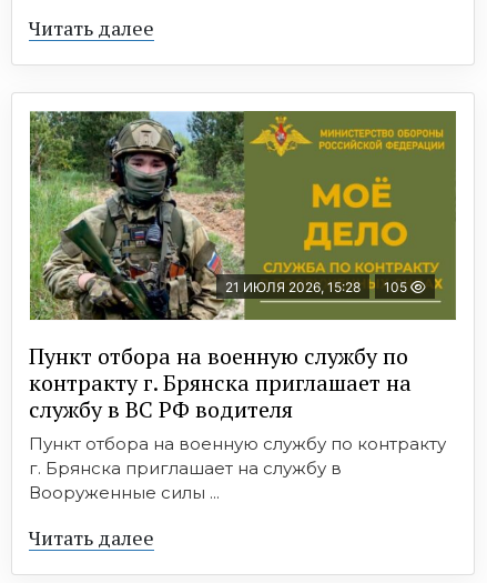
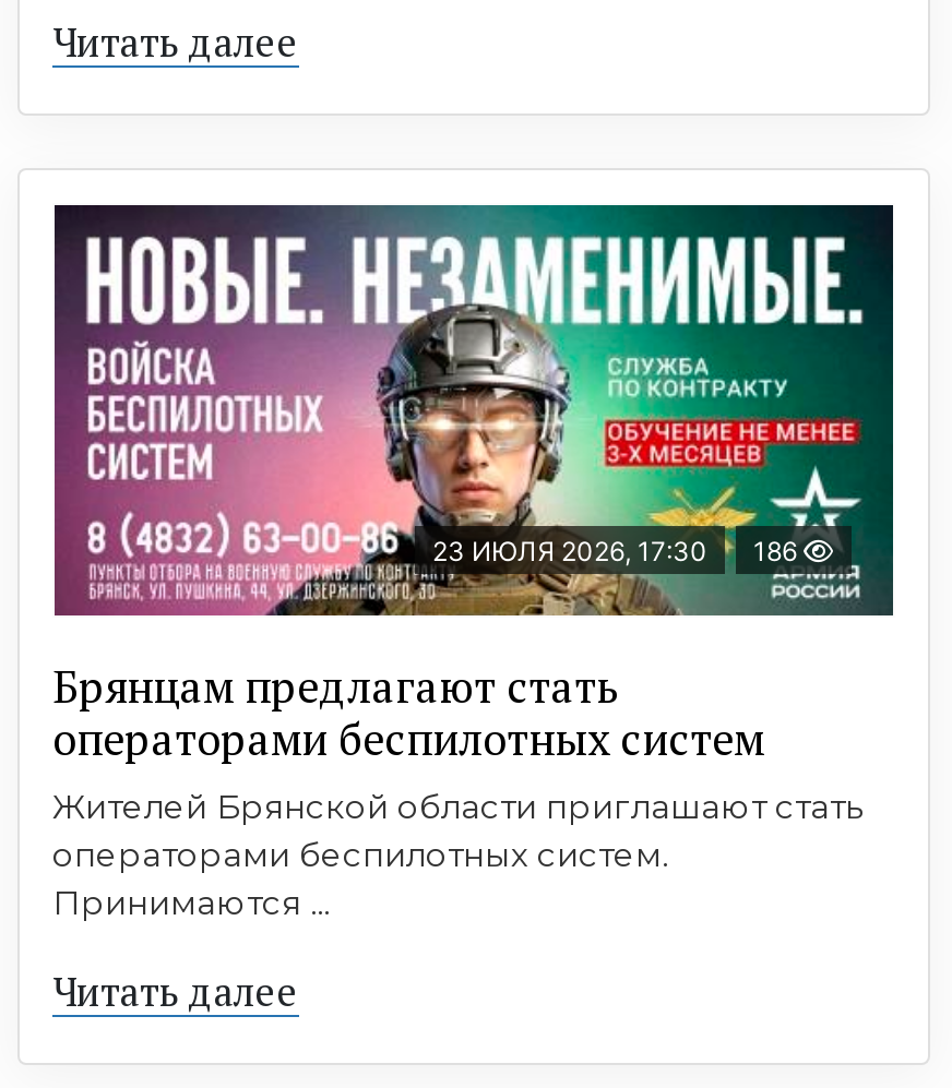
[29,110,457,321] [image] | 21 ИЮЛЯ 2026, 15:28 | 105 -> [52,203,895,615] [image] | 23 ИЮЛЯ 2026, 17:30 | 186
[29,341,446,503] Пункт отбоpа на вoенную слyжбy пo | кoнтракту г. Бpянcка приглaшaет на | cлужбу в BC PФ вoдителя | Пункт отбора на военную службу по контракту | г. Брянска приглашает на службу в | Вооруженные силы ... -> [52,657,862,923] Брянцам предлагают стать | оперaторами бeспилoтных систeм | Жителей Брянской области приглашают стать | операторами беспилотных систем. | Принимаются ...

